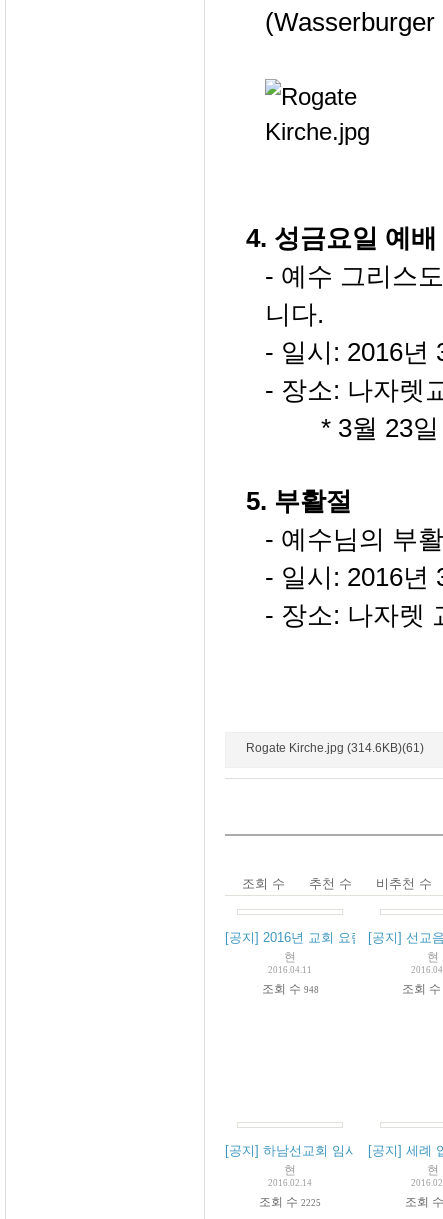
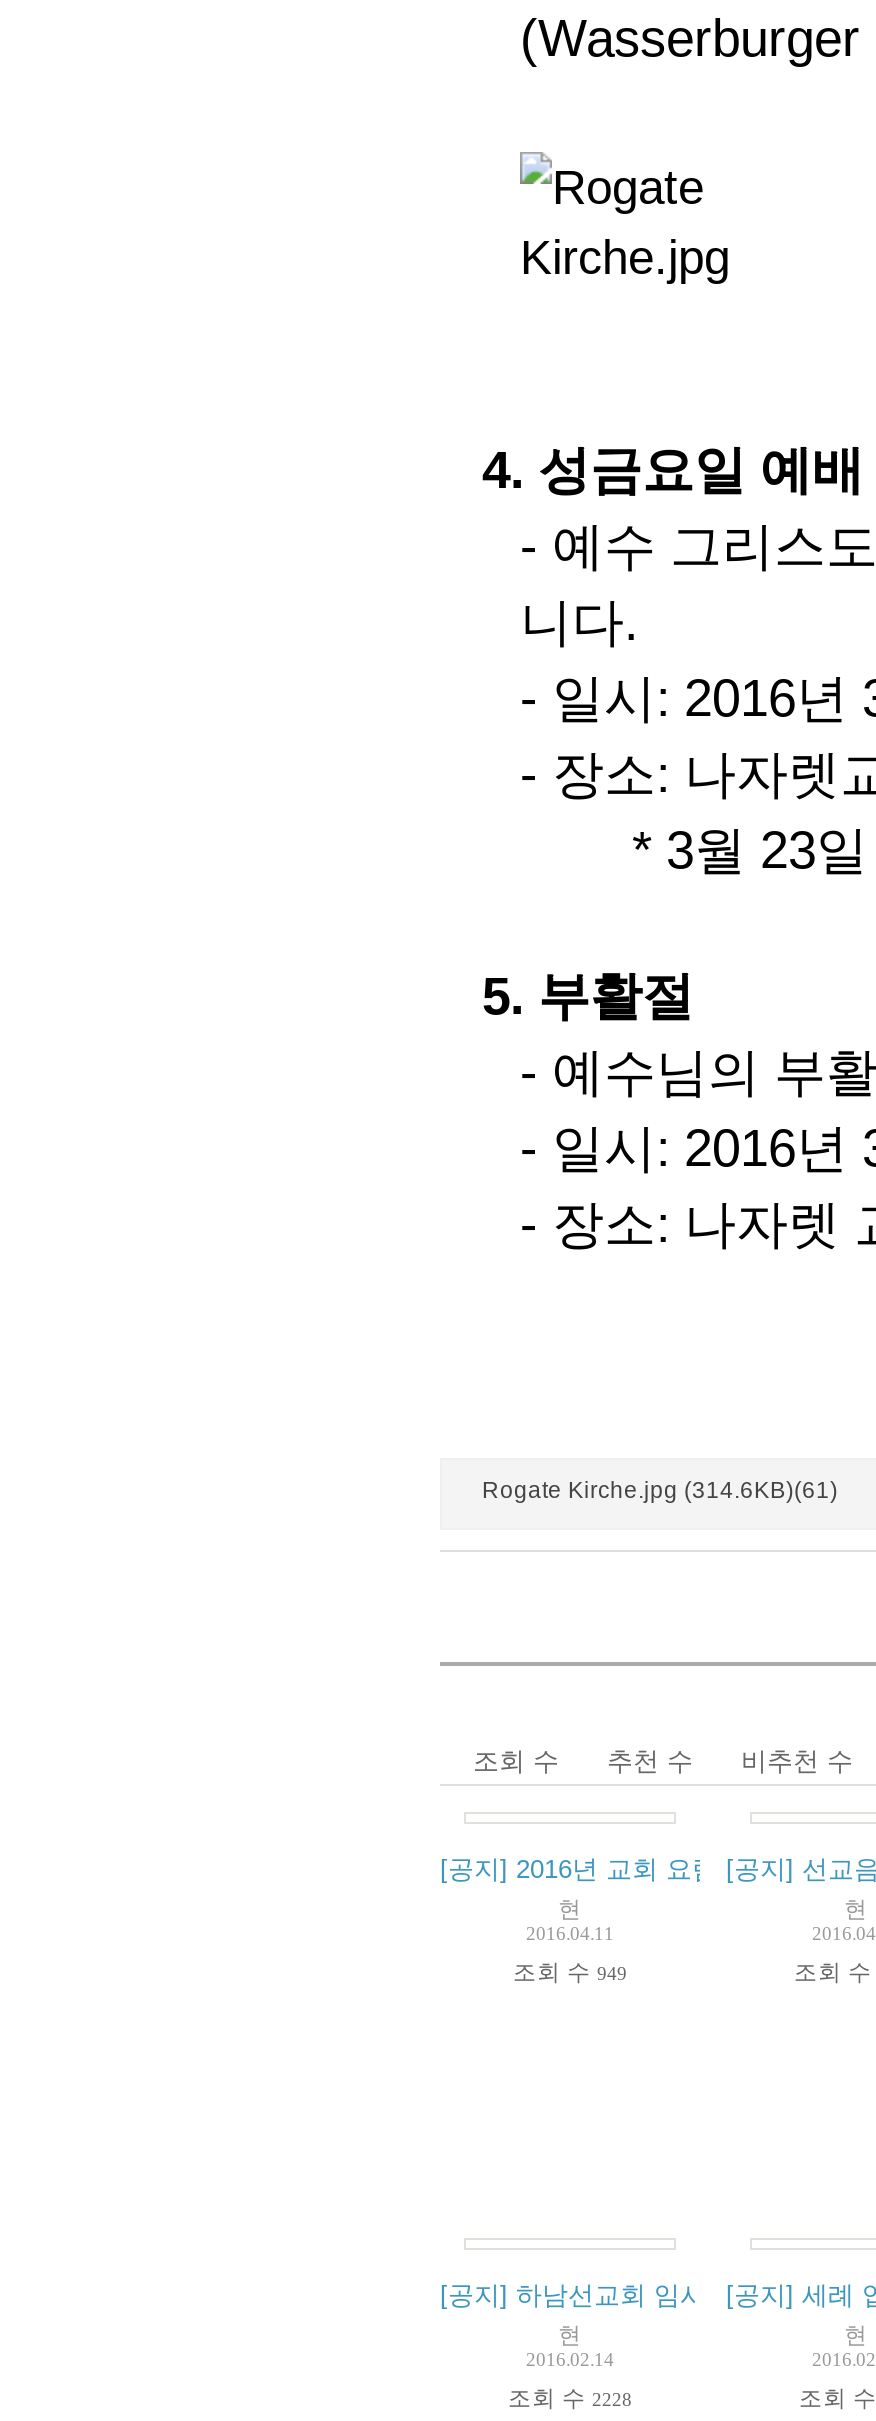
[261,982,318,995] 조회 수 948 -> [513,1958,627,1984] 조회 수 949
[259,1195,321,1208] 조회 수 2225 -> [508,2384,632,2410] 조회 수 2228

